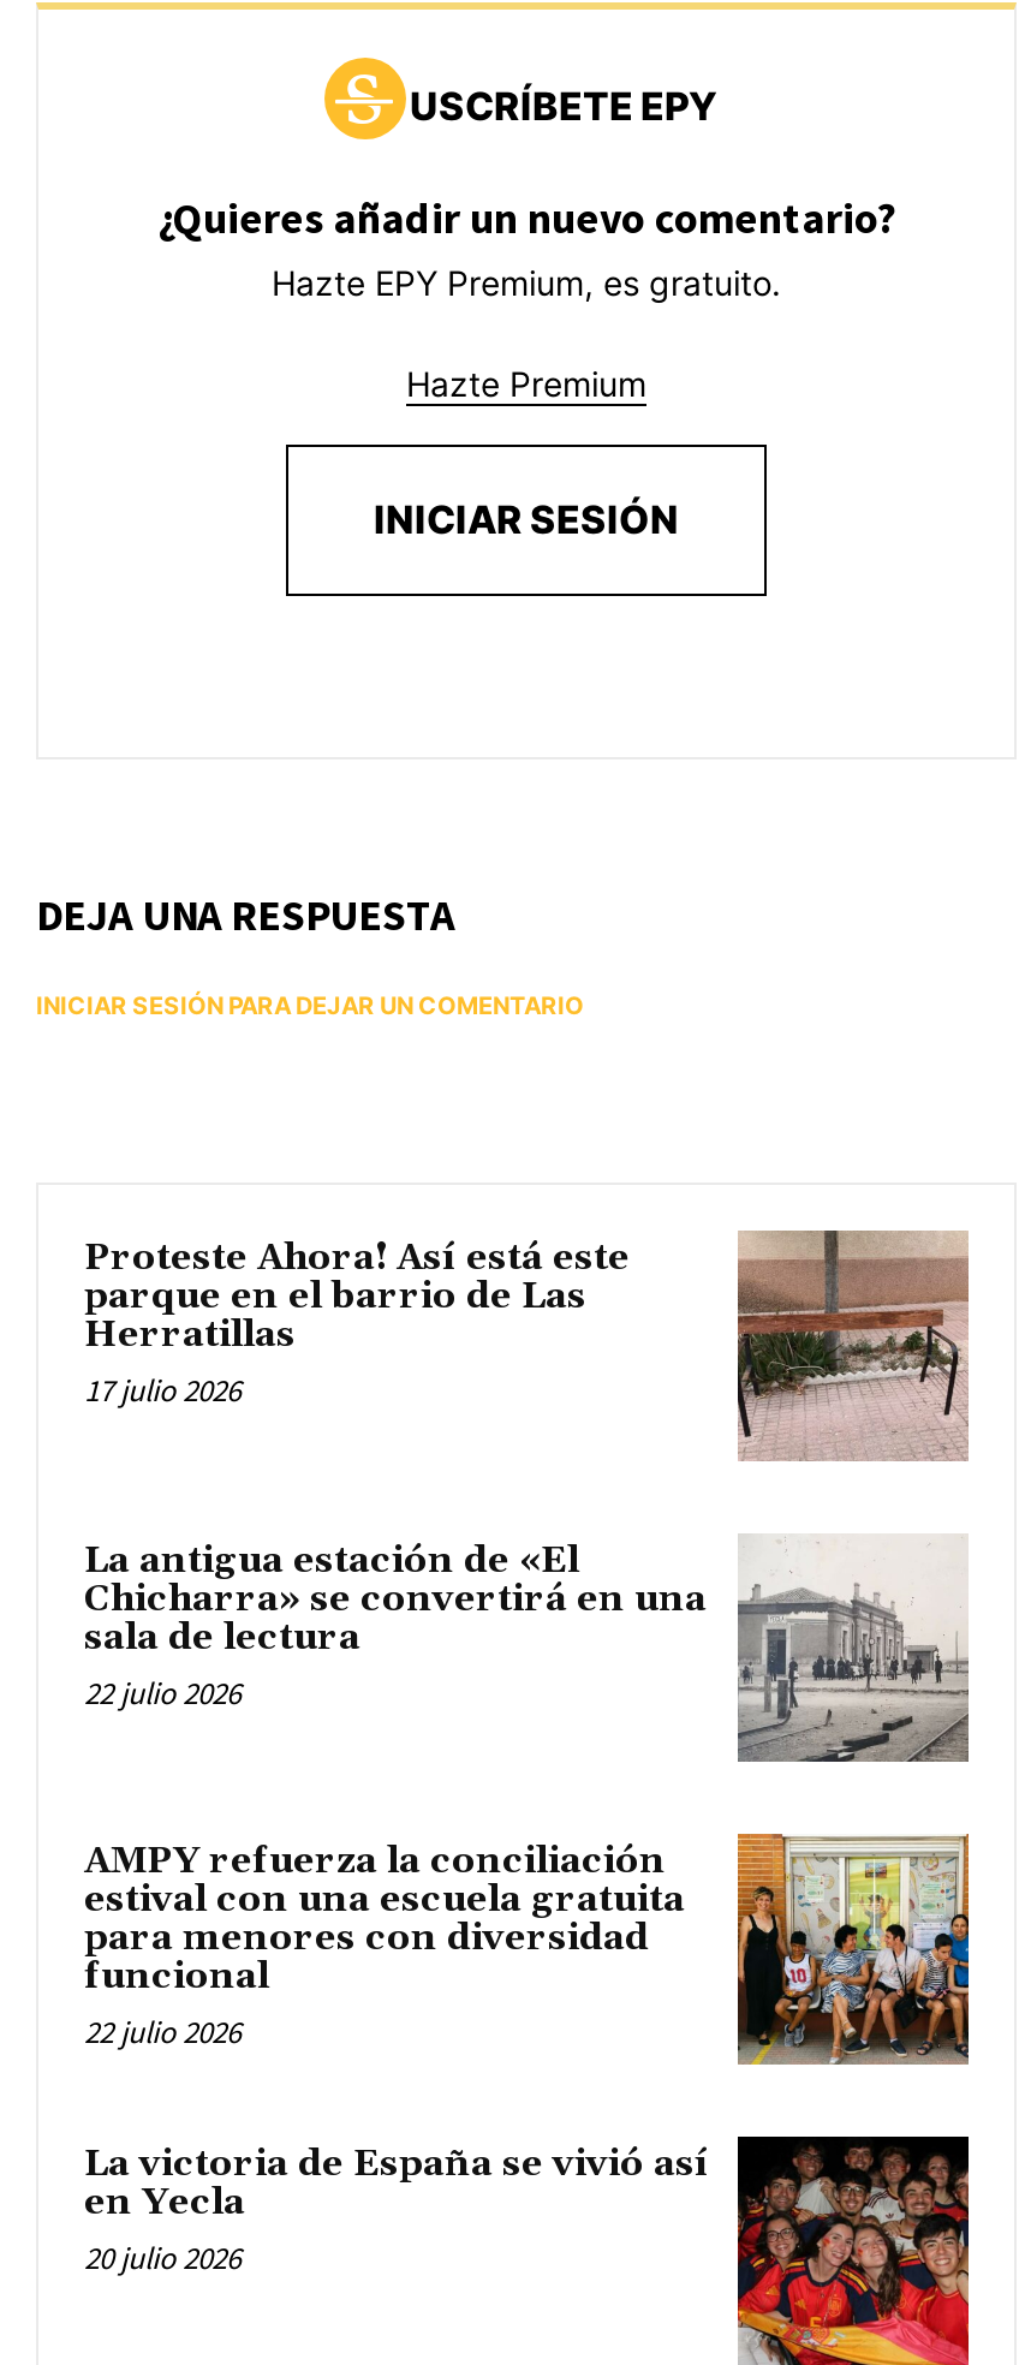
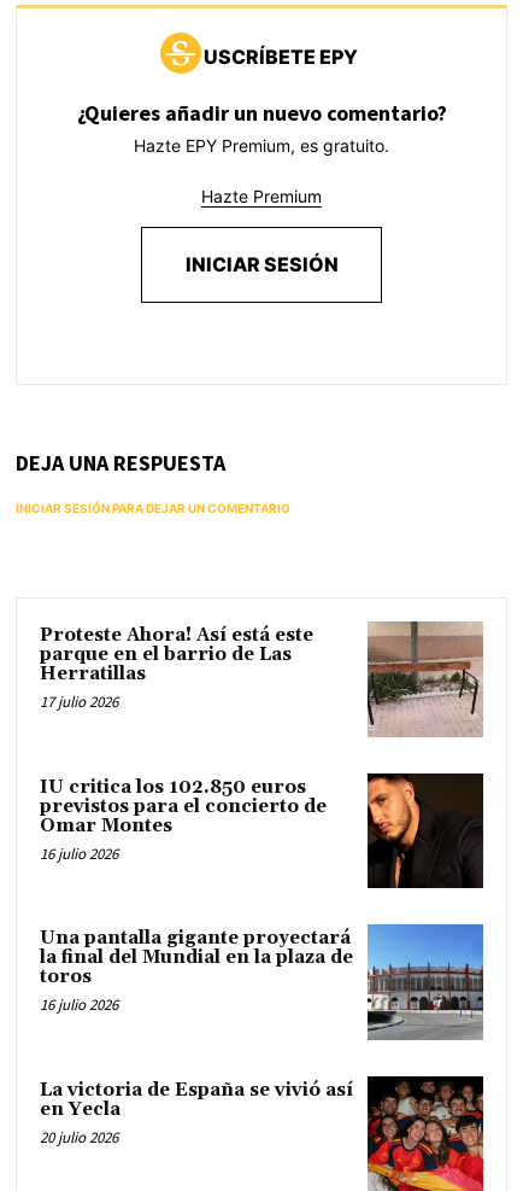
[84,1533,969,1764] [image] | La antigua estación de «El | Chicharra» se convertirá en una | sala de lectura | 22 julio 2026 -> [40,772,484,888] [image] | IU critica los 102.850 euros | previstos para el concierto de | Omar Montes | 16 julio 2026
[84,1831,971,2065] [image] | AMPY refuerza la conciliación | estival con una escuela gratuita | para menores con diversidad | funcional | 22 julio 2026 -> [40,923,484,1040] [image] | Una pantalla gigante proyectará | la final del Mundial en la plaza de | toros | 16 julio 2026

